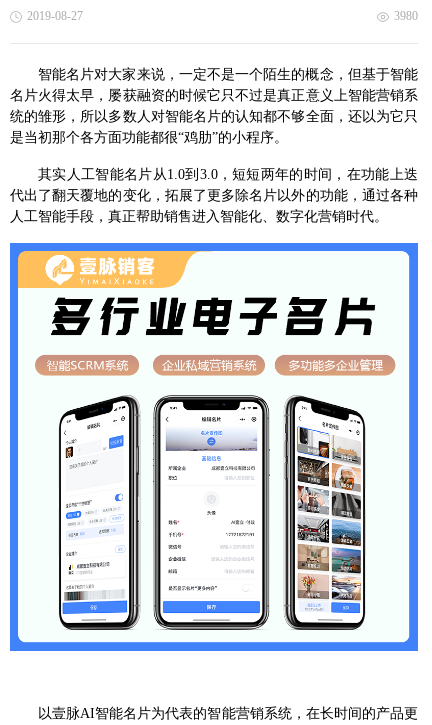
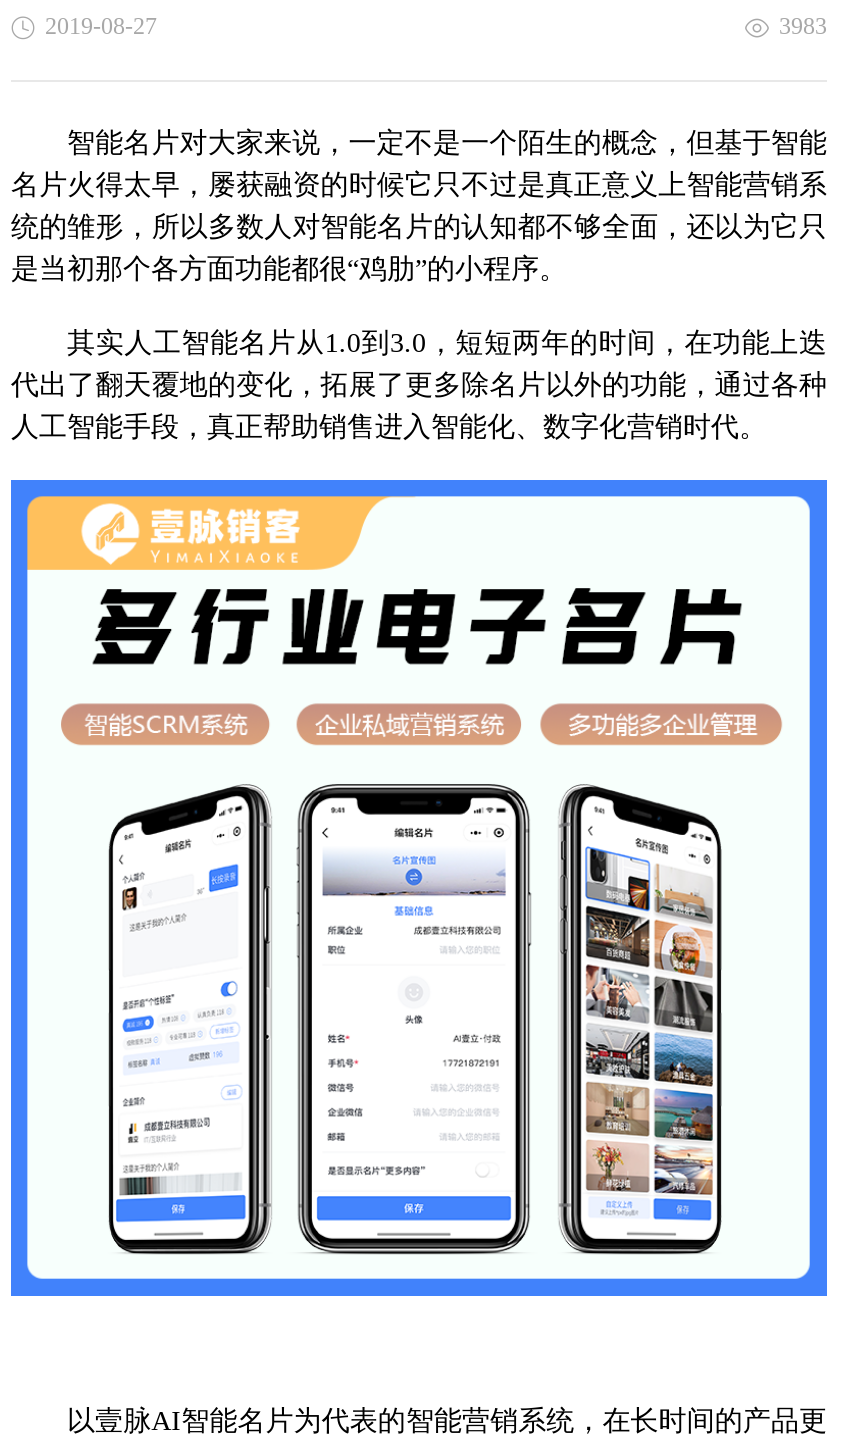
[394,9,418,23] 3980 -> [779,12,827,40] 3983

